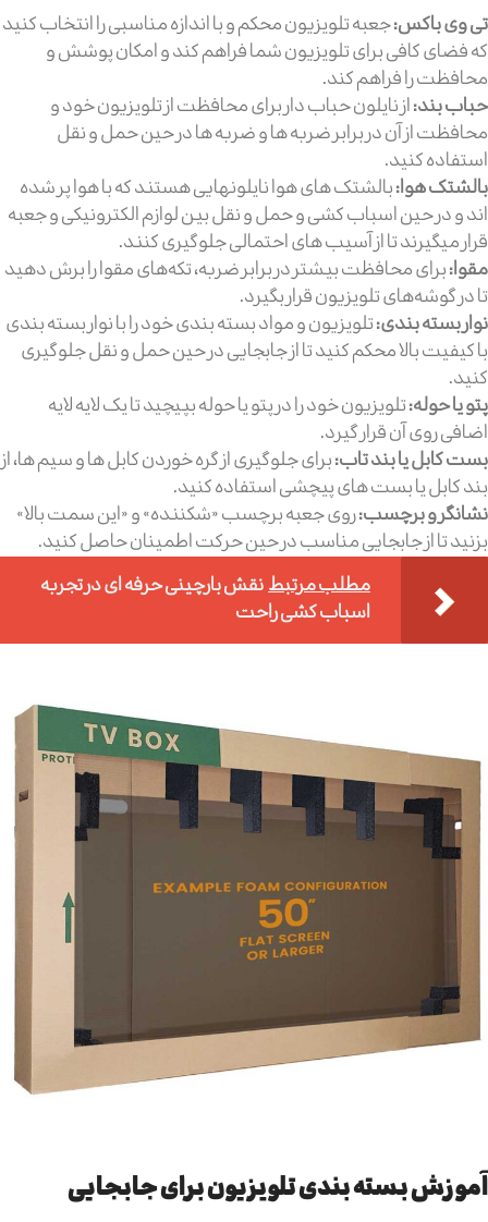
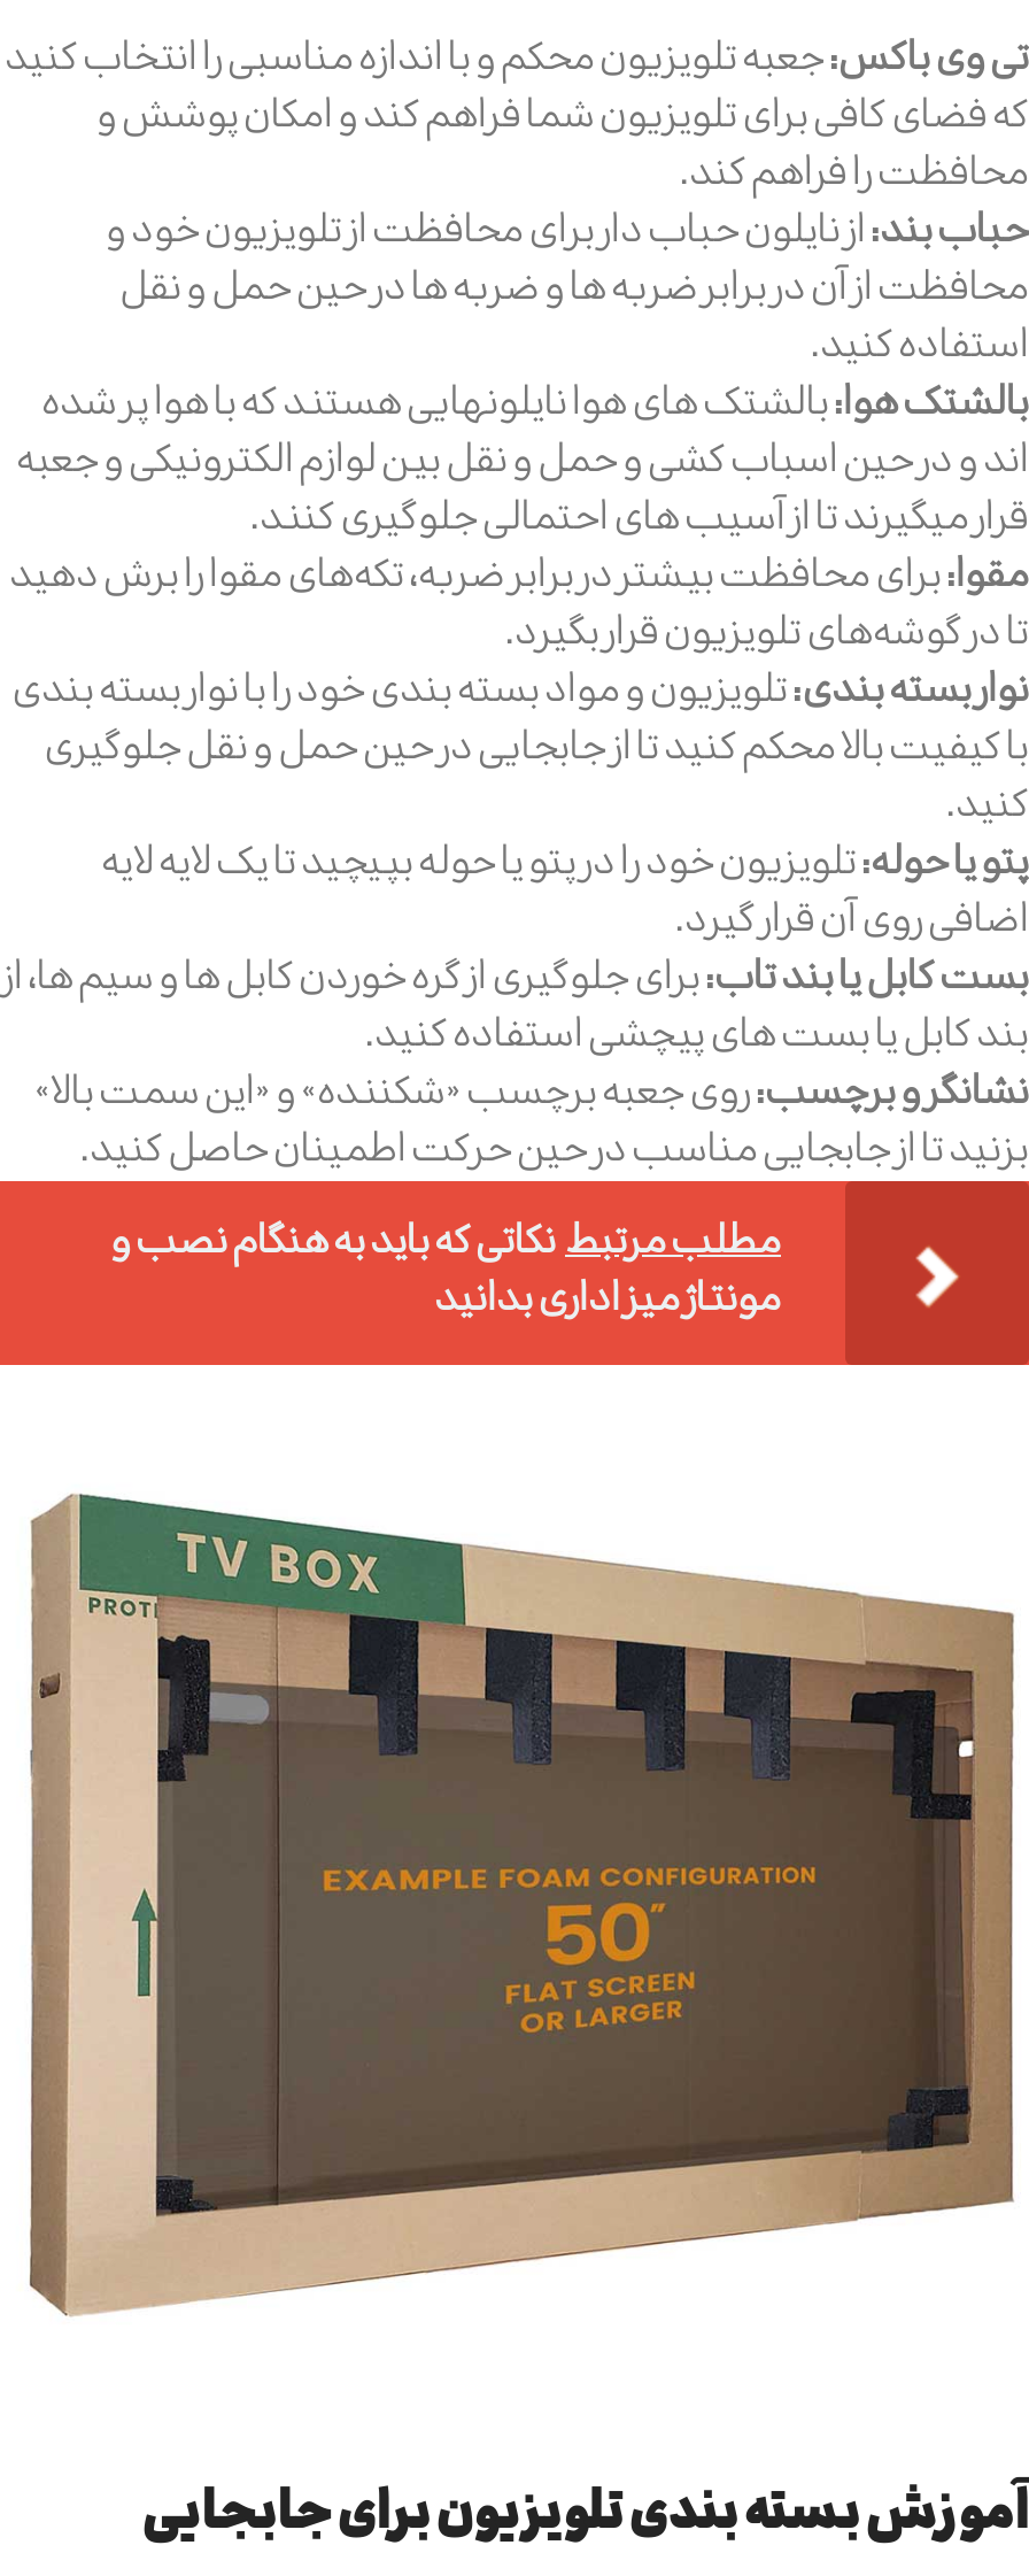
[40,570,370,630] مطلب مرتبط نقش بارچینی حرفه ای در تجربه | اسباب کشی راحت -> [110,1208,781,1334] مطلب مرتبط نکاتی که باید به هنگام نصب و | مونتاژ میز اداری بدانید

